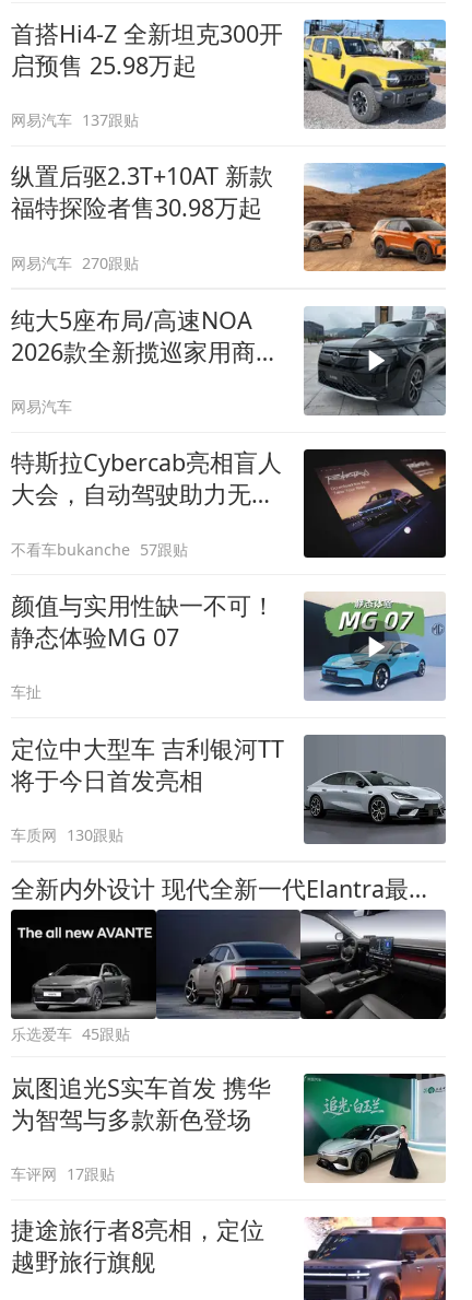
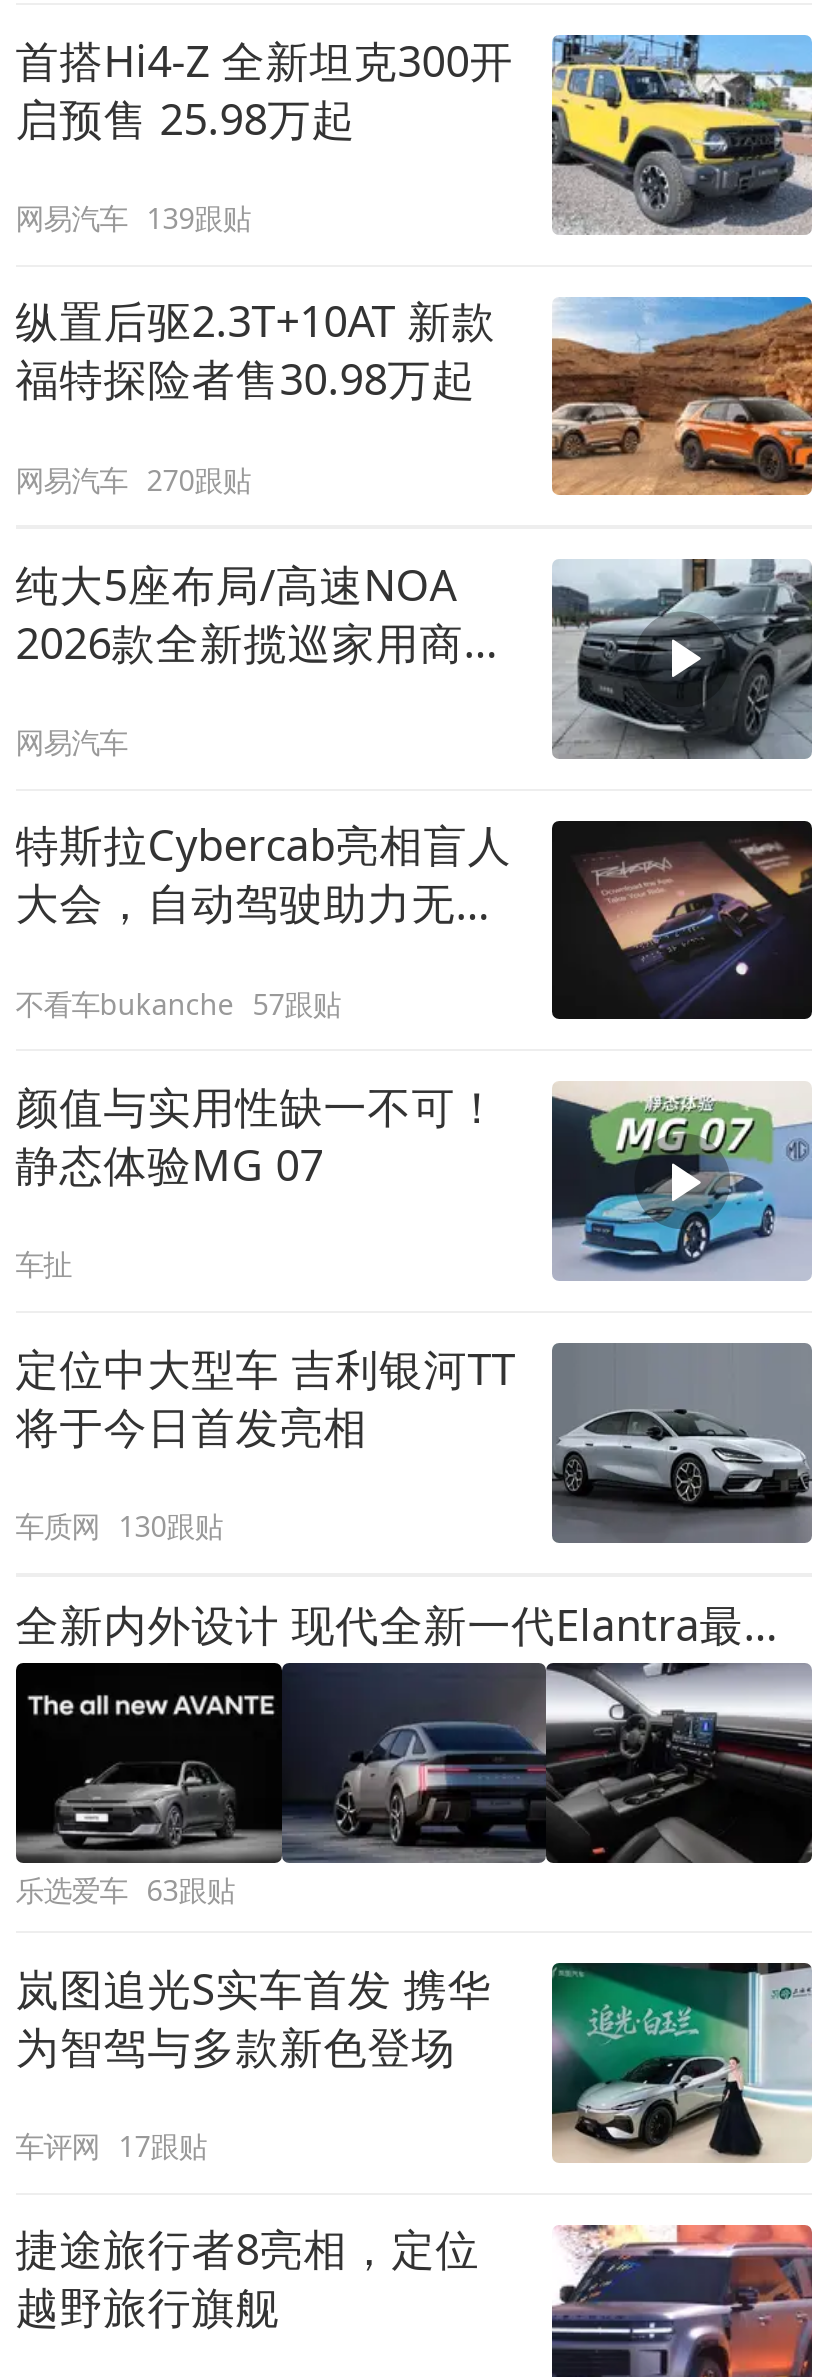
[11,109,139,130] 网易汽车 137跟贴 -> [15,199,251,237] 网易汽车 139跟贴
[11,1024,130,1045] 乐选爱车 45跟贴 -> [15,1872,235,1910] 乐选爱车 63跟贴

